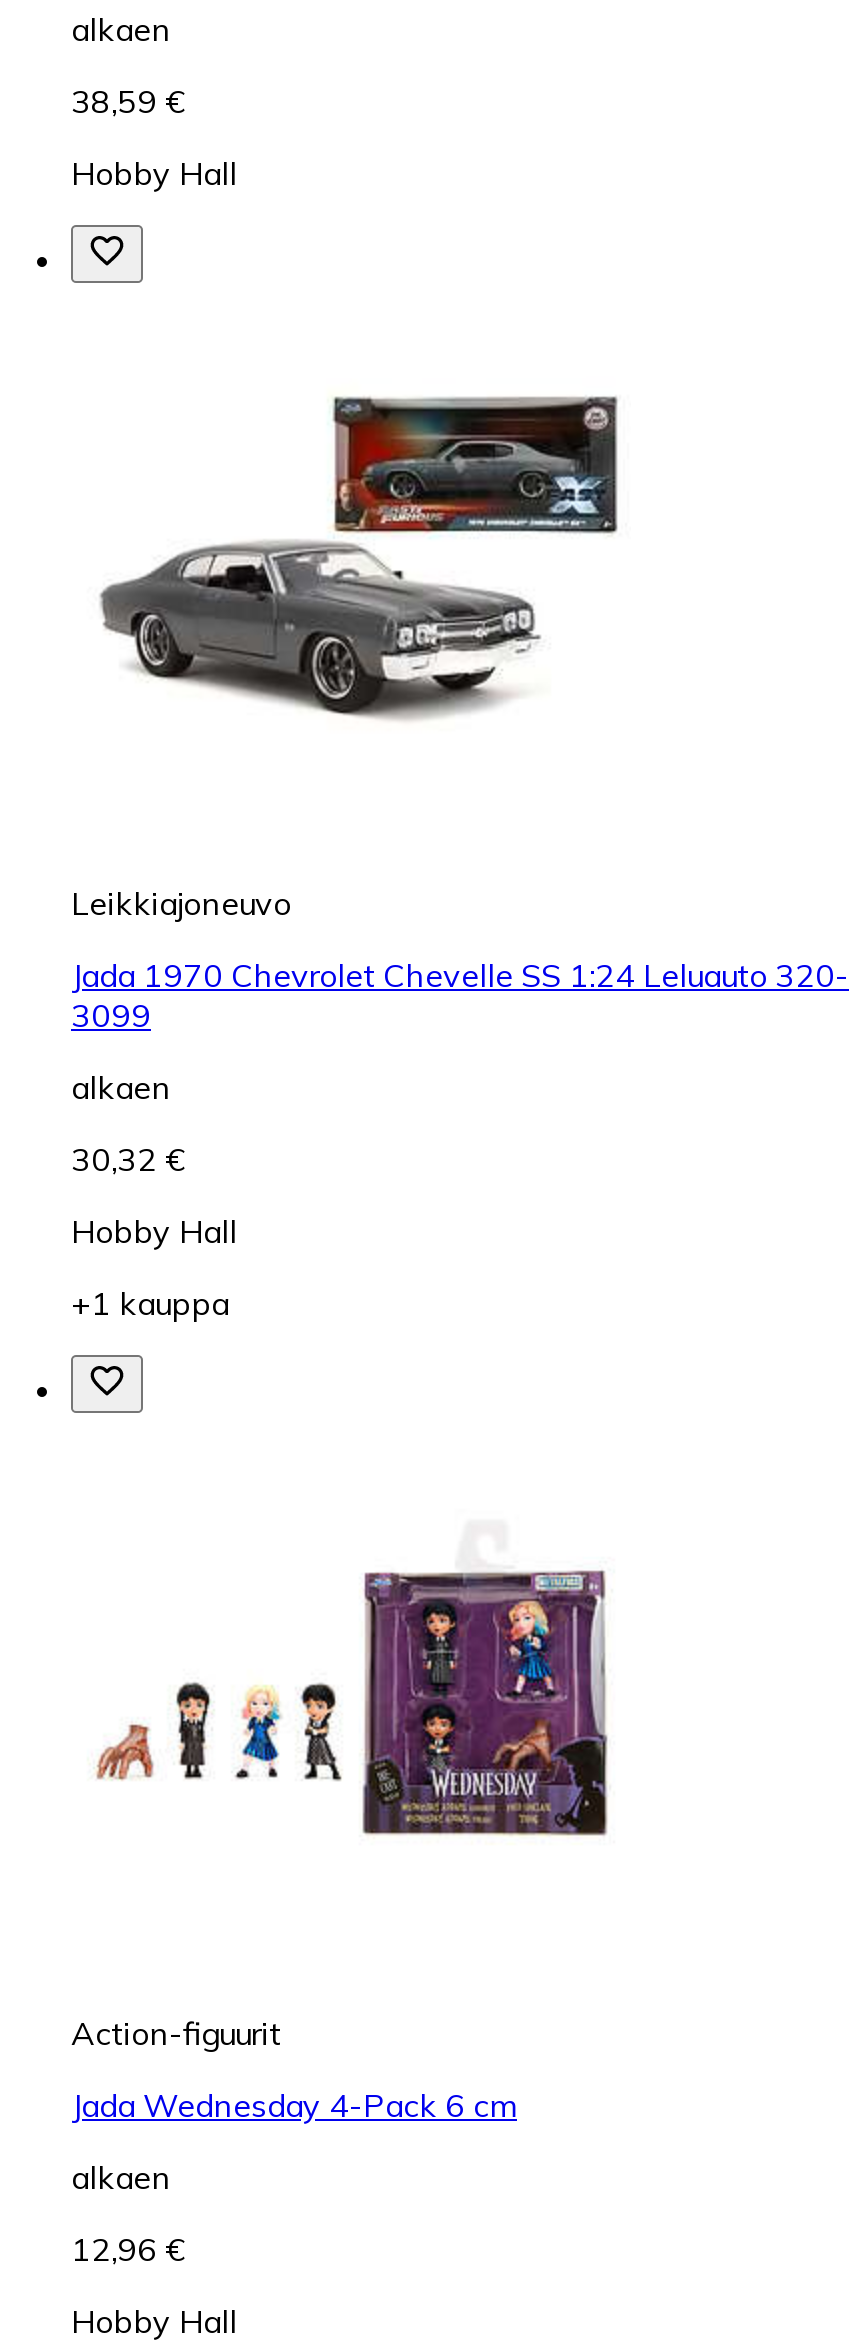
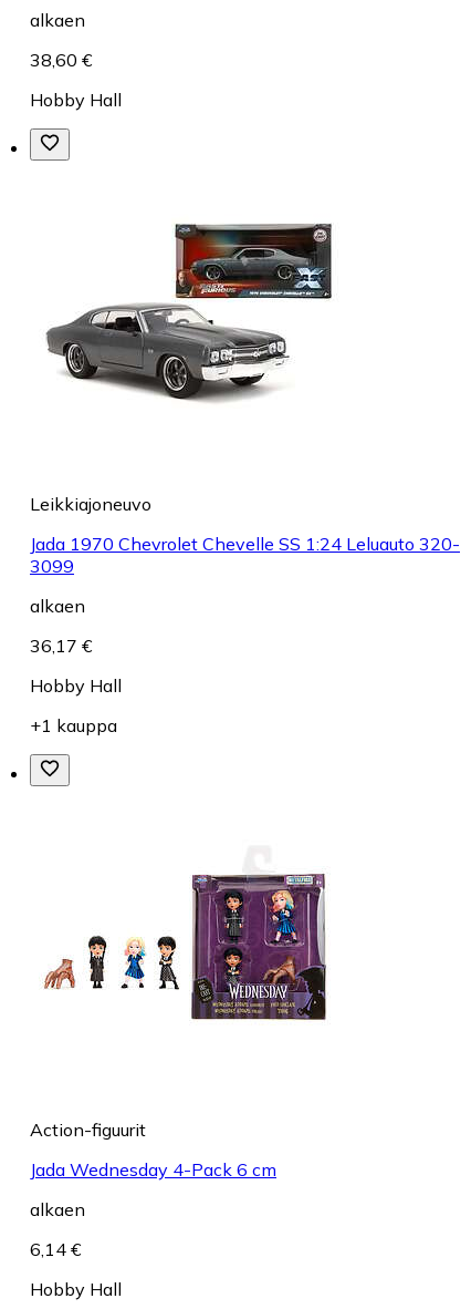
[71,81,183,121] 38,59 € -> [30,49,92,71] 38,60 €
[71,1139,183,1179] 30,32 € -> [30,634,92,656] 36,17 €
[71,2229,183,2269] 12,96 € -> [30,1238,81,1260] 6,14 €

